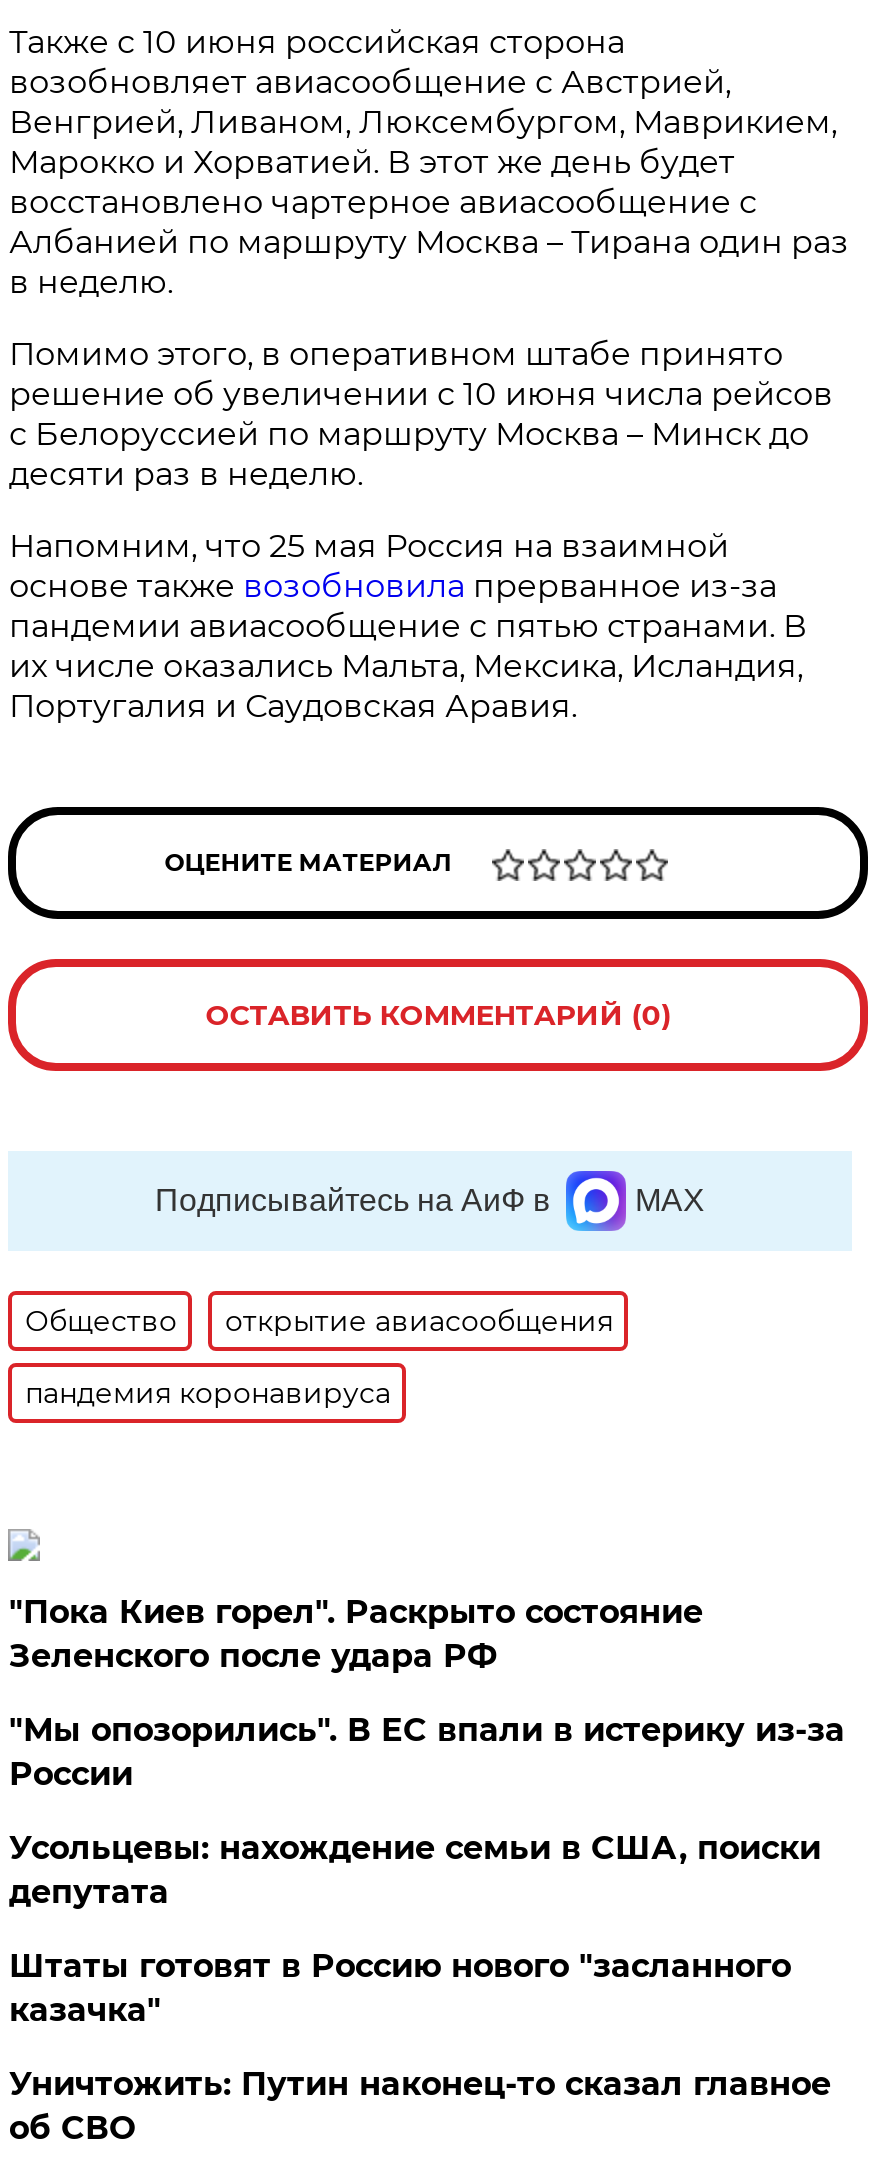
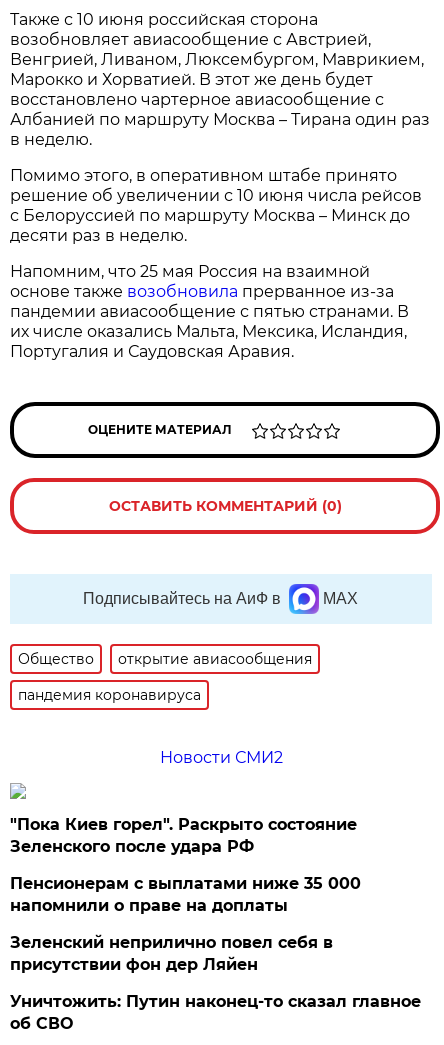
none -> [160,748,283,767] Новости СМИ2
moved [9,1593,703,1675] -> [10,815,357,856]: "Пока Киев горел". Раскрыто состояние | Зеленского после удара РФ
[9,1711,845,2029] "Мы опозорились". В ЕС впали в истерику из-за | России | Усольцевы: нахождение семьи в США, поиски | депутата | Штаты готовят в Россию нового "засланного | казачка" -> [10,874,361,974] Пенсионерам с выплатами ниже 35 000 | напомнили о праве на доплаты | Зеленский неприлично повел cебя в | присутствии фон дер Ляйен

